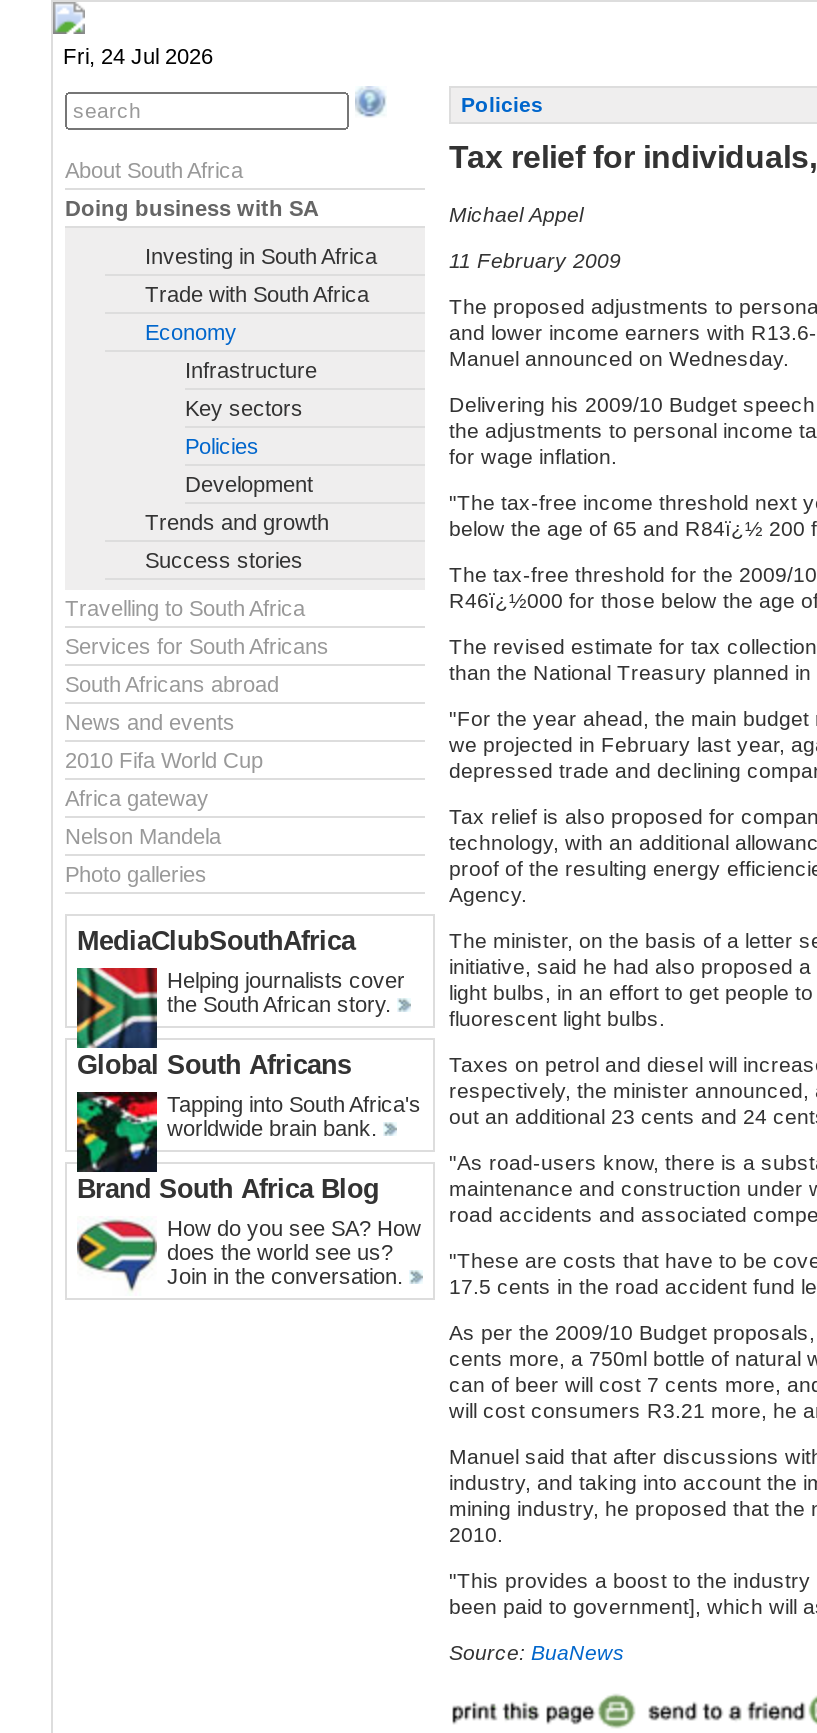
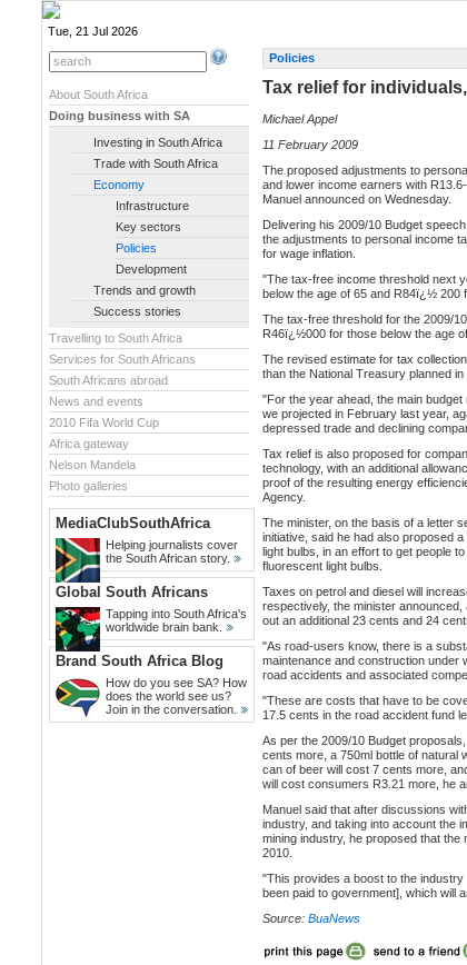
[63,44,213,68] Fri, 24 Jul 2026 -> [48,24,138,38] Tue, 21 Jul 2026

